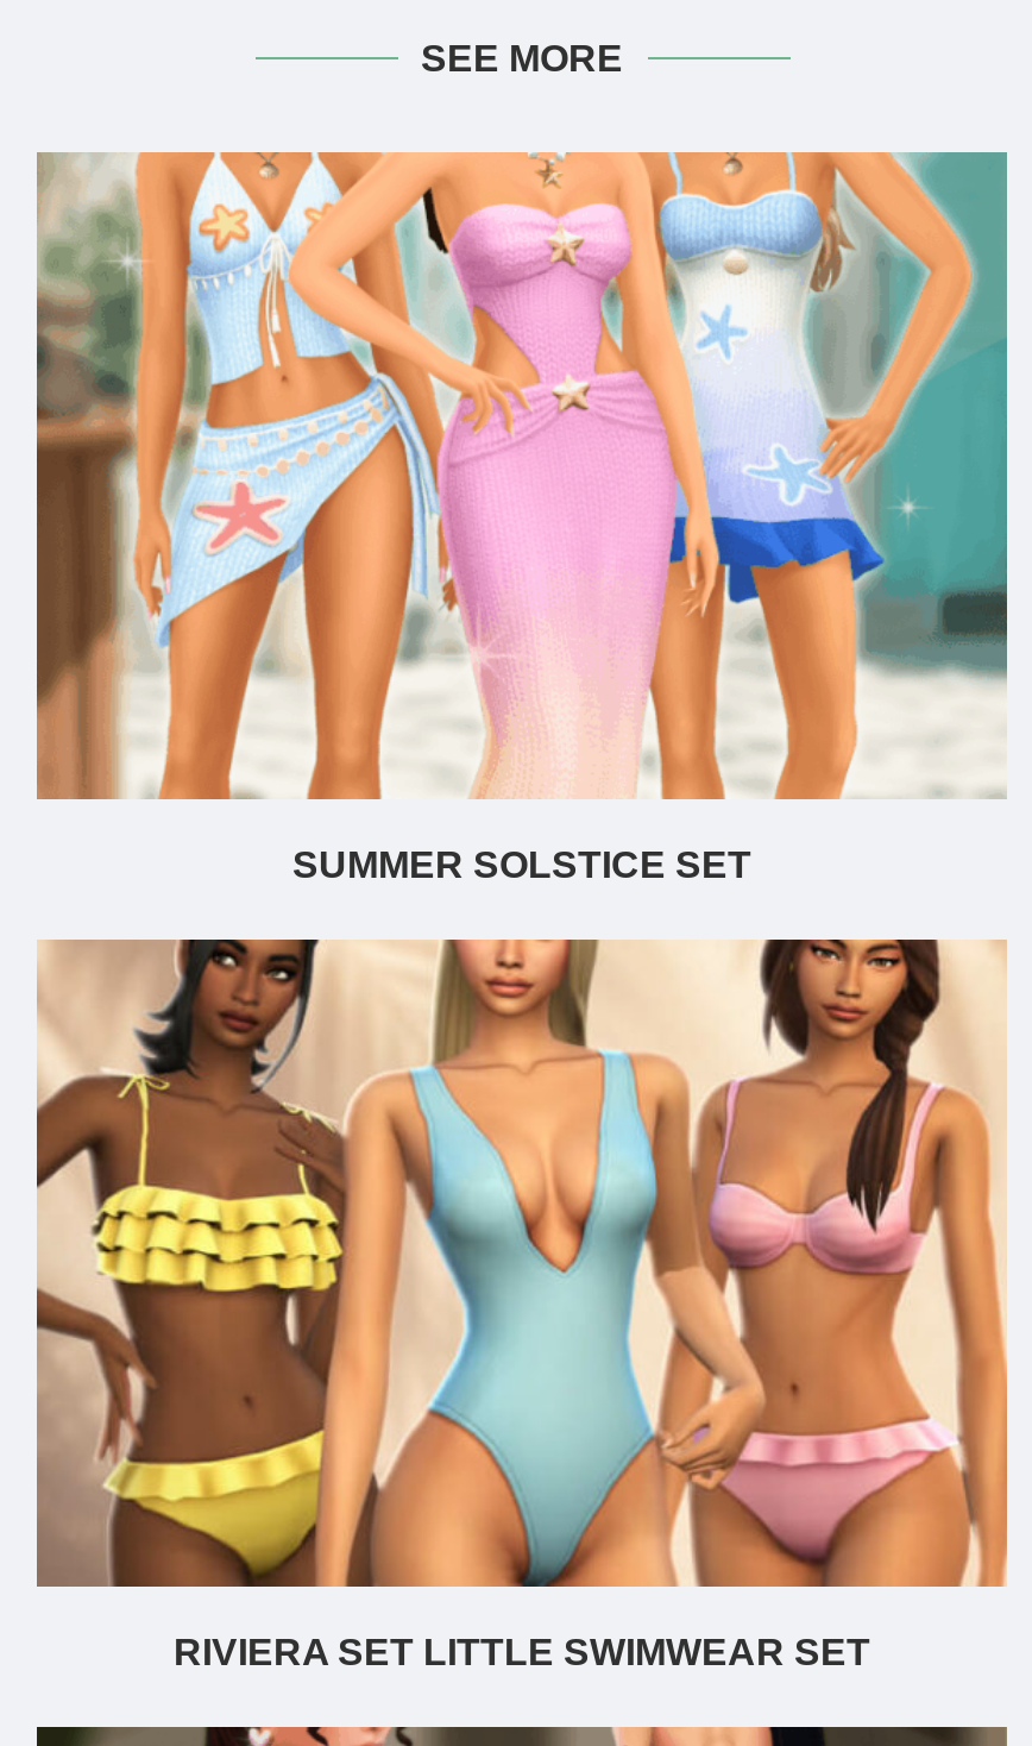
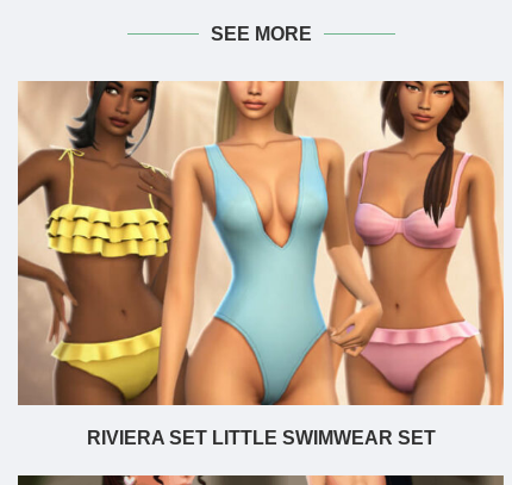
[34,150,1009,885] [image] | SUMMER SOLSTICE SET -> none

